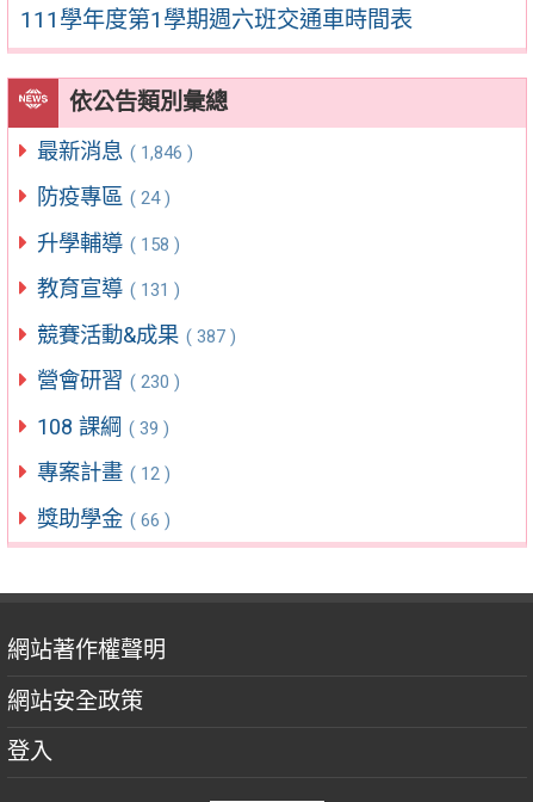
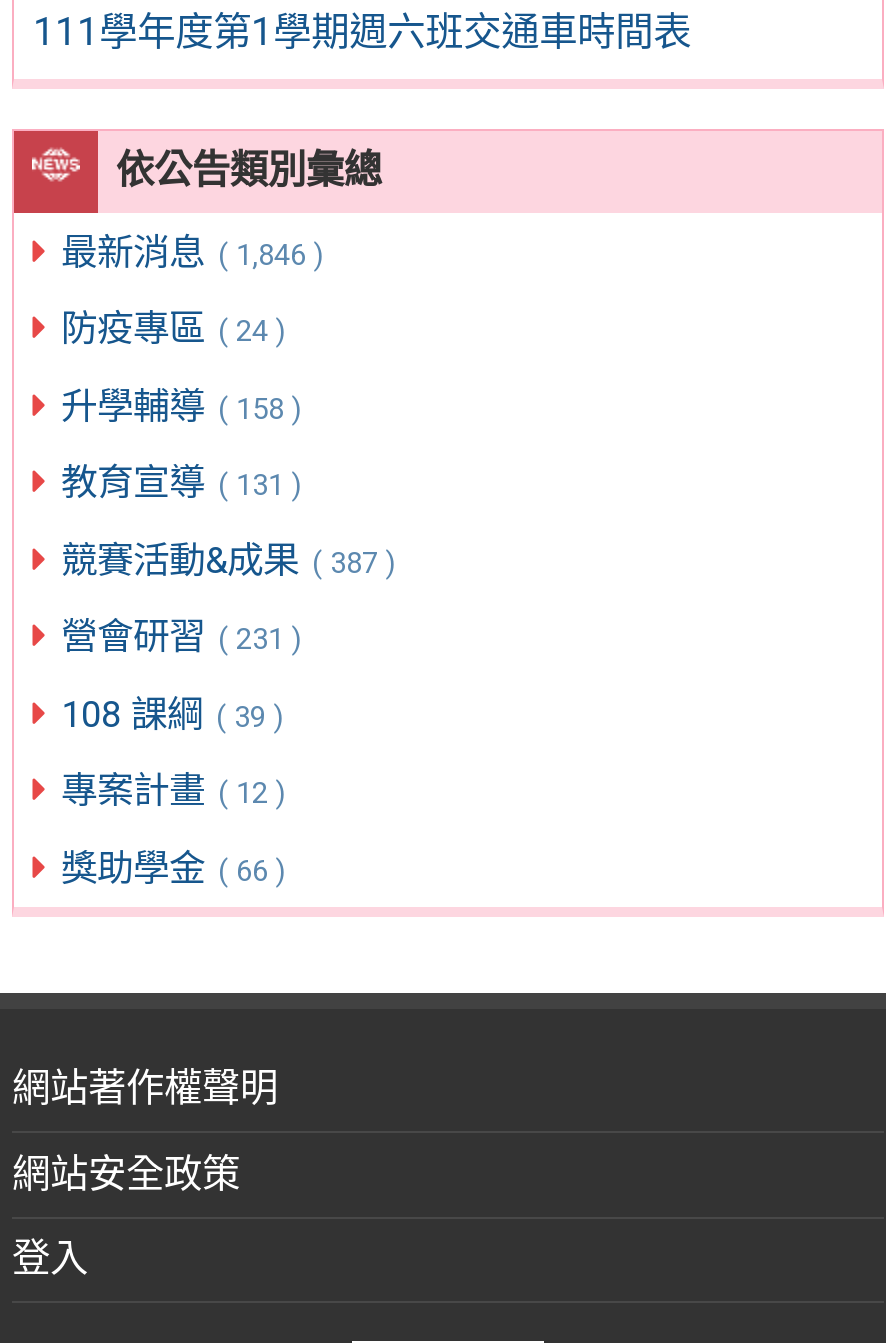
[36,368,180,393] 營會研習 ( 230 ) -> [61,616,302,658] 營會研習 ( 231 )

